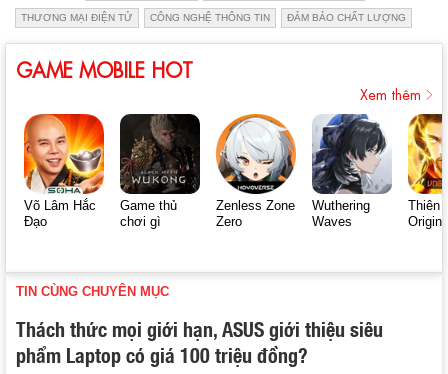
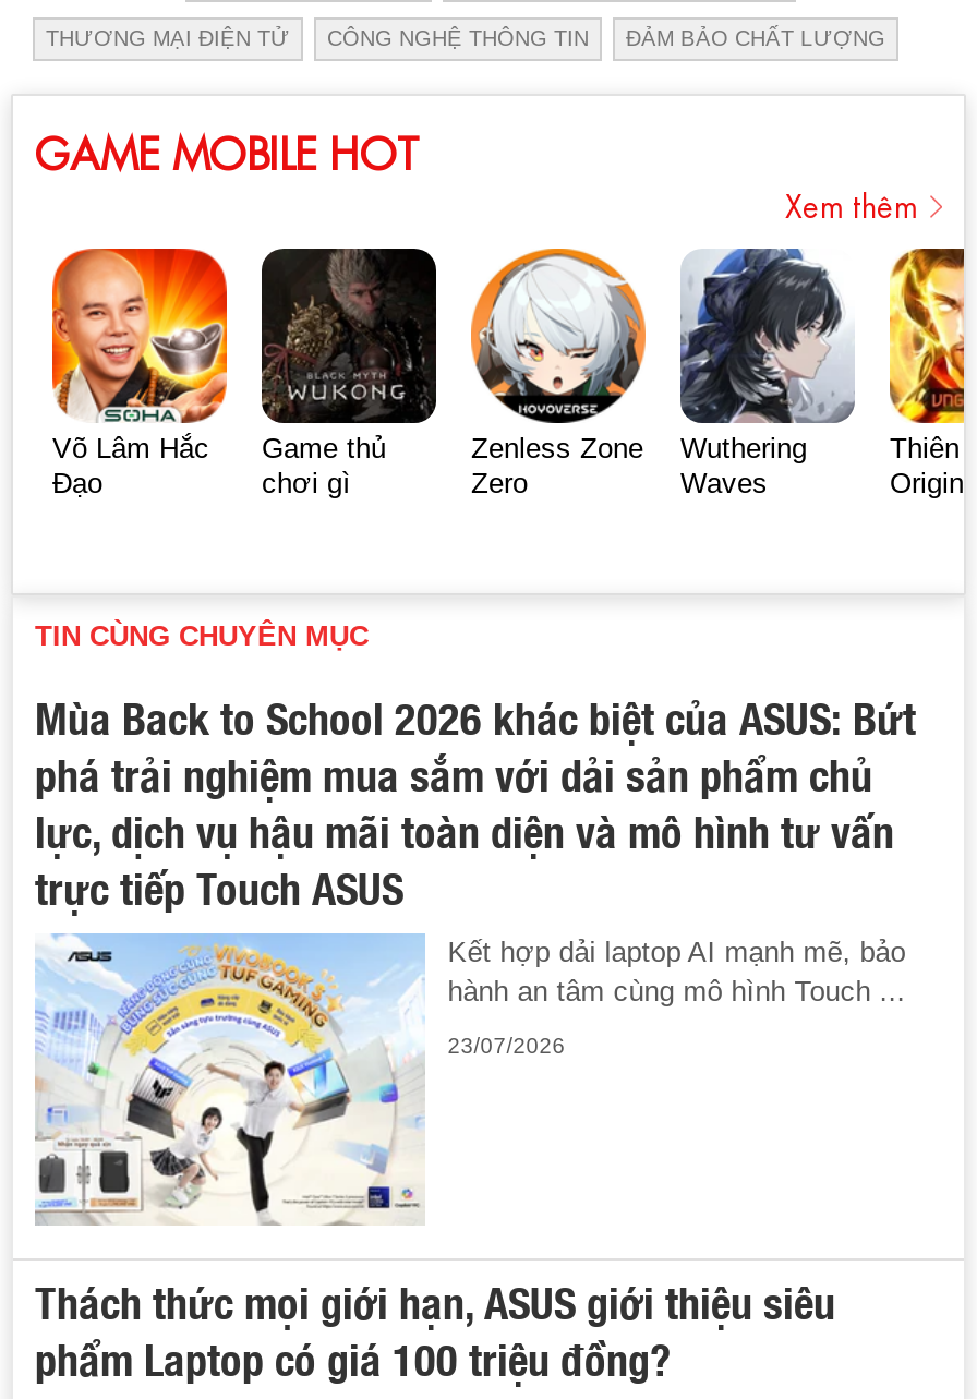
none -> [35,682,916,1226] [image] | Mùa Back to School 2026 khác biệt của ASUS: Bứt | phá trải nghiệm mua sắm với dải sản phẩm chủ | lực, dịch vụ hậu mãi toàn diện và mô hình tư vấn | trực tiếp Touch ASUS | Kết hợp dải laptop AI mạnh mẽ, bảo | hành an tâm cùng mô hình Touch ... | 23/07/2026

